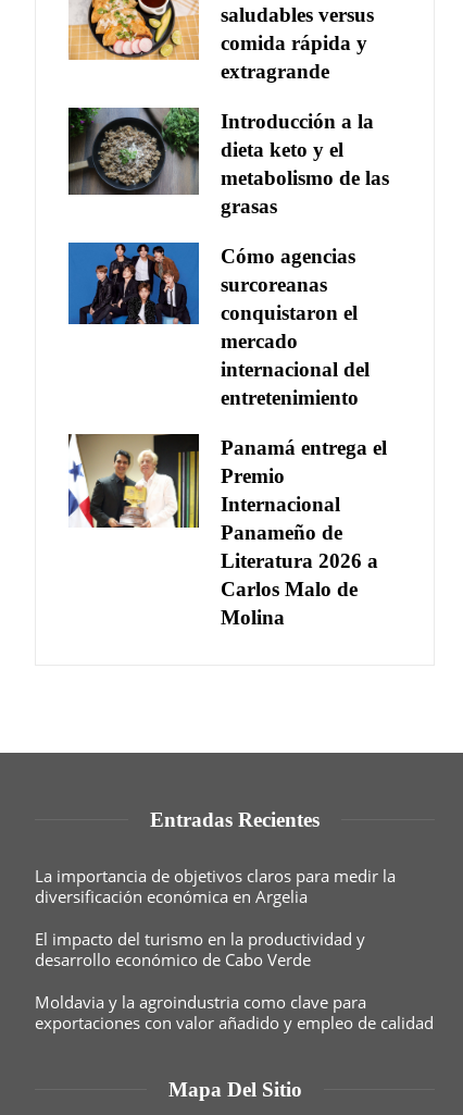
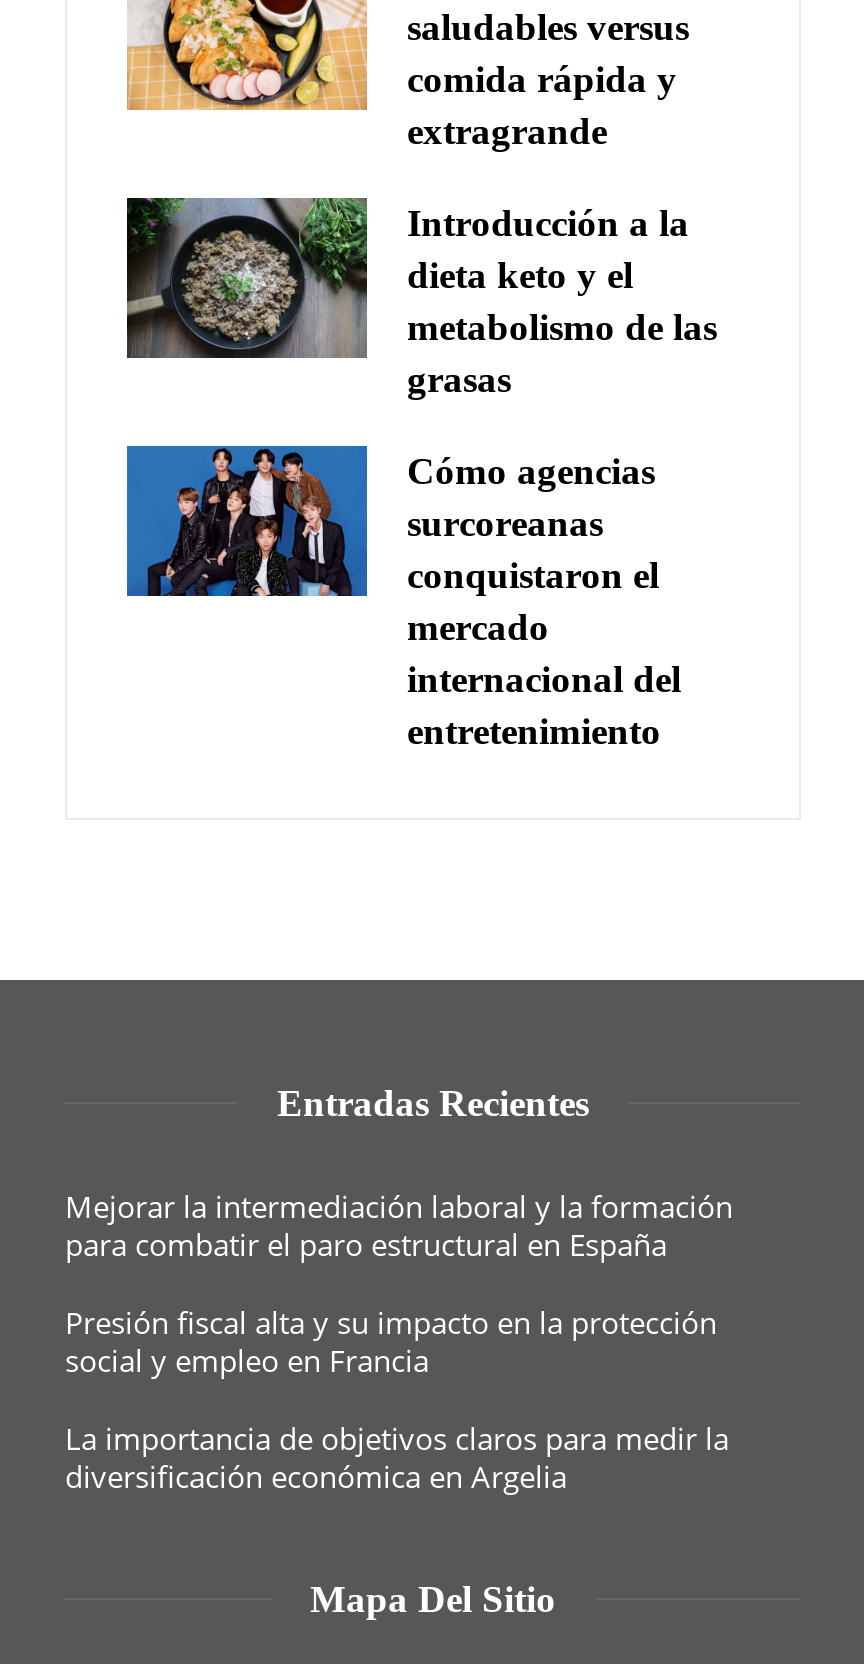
[67,433,387,629] [image] | Panamá entrega el | Premio | Internacional | Panameño de | Literatura 2026 a | Carlos Malo de | Molina -> none
none -> [65,1186,733,1380] Mejorar la intermediación laboral y la formación | para combatir el paro estructural en España | Presión fiscal alta y su impacto en la protección | social y empleo en Francia
[35,928,434,1033] El impacto del turismo en la productividad y | desarrollo económico de Cabo Verde | Moldavia y la agroindustria como clave para | exportaciones con valor añadido y empleo de calidad -> none

